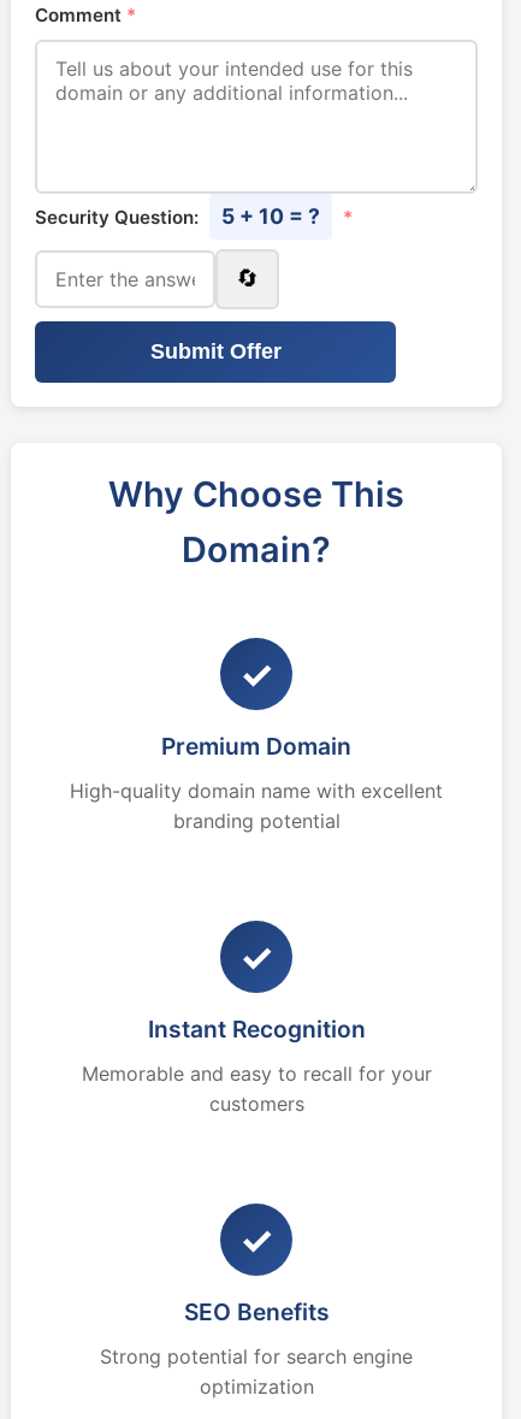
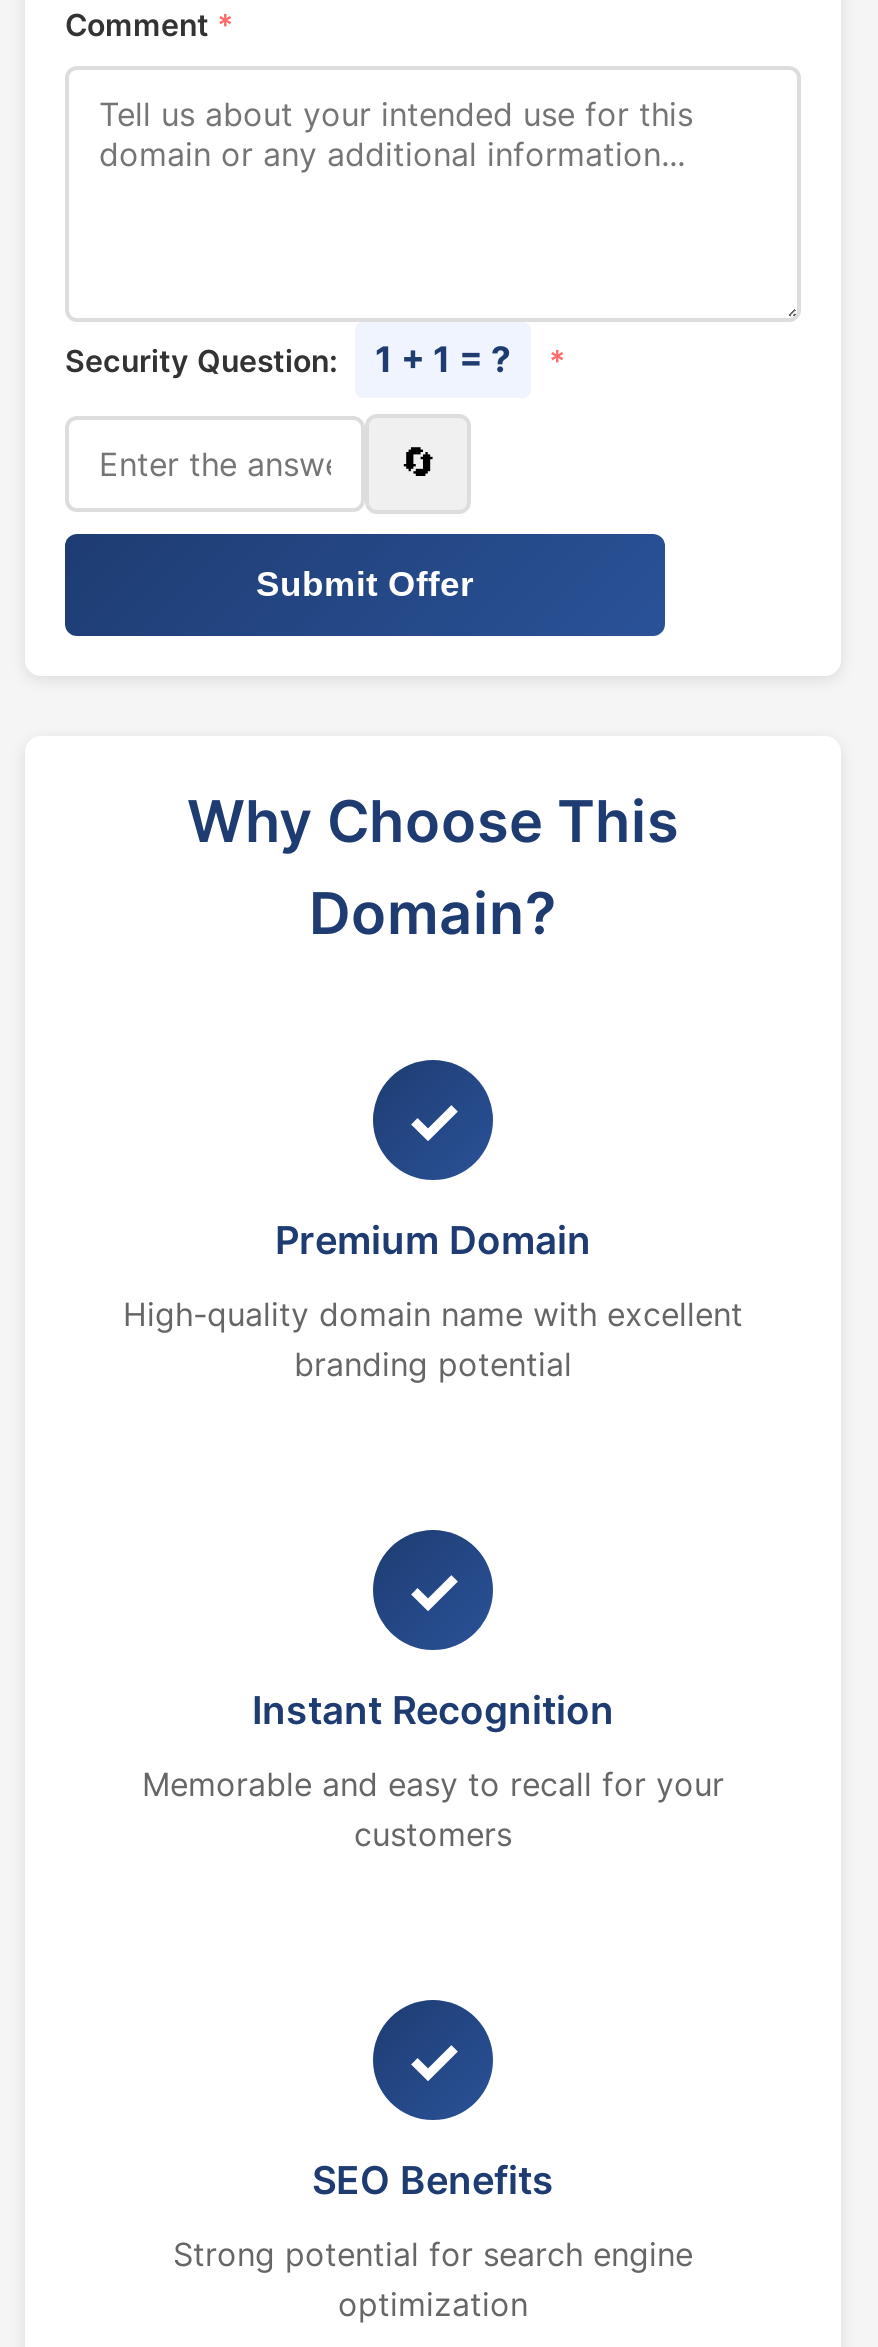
[221,203,320,229] 5 + 10 = ? -> [375,338,511,380] 1 + 1 = ?

